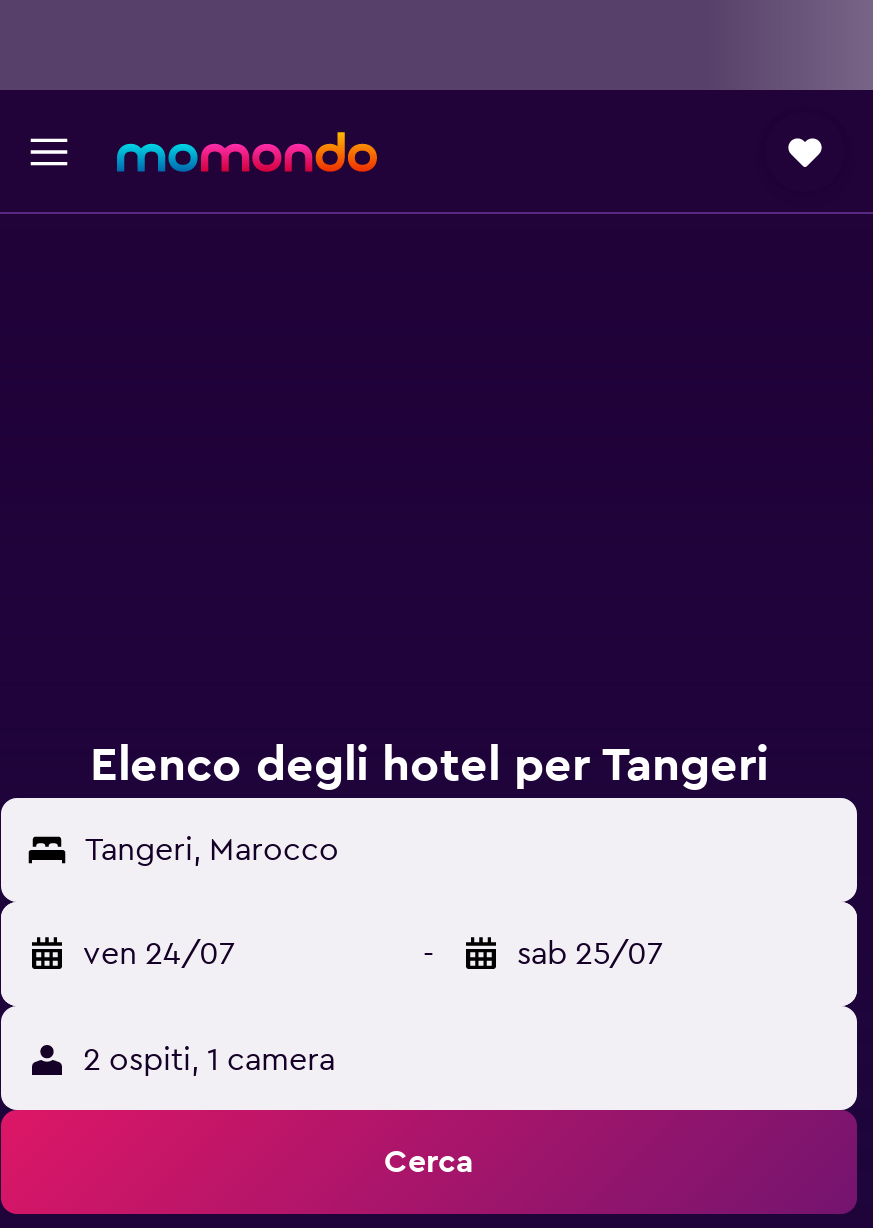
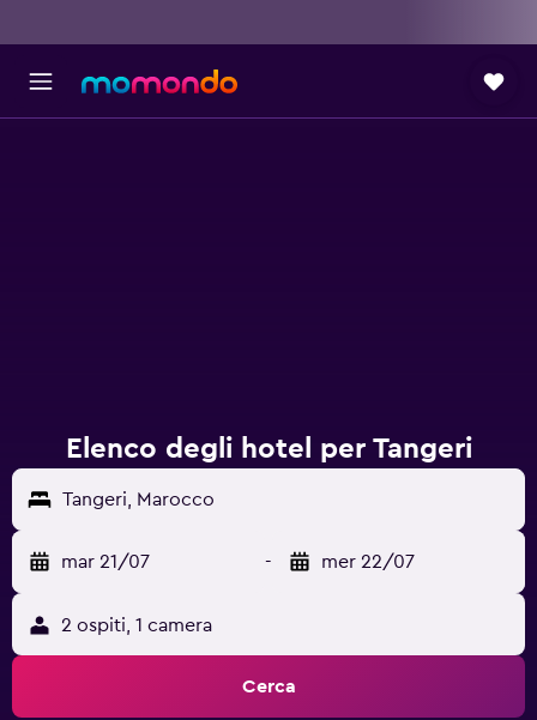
[83,938,235,970] ven 24/07 -> [61,552,150,571] mar 21/07
[517,938,663,970] sab 25/07 -> [321,552,415,571] mer 22/07

